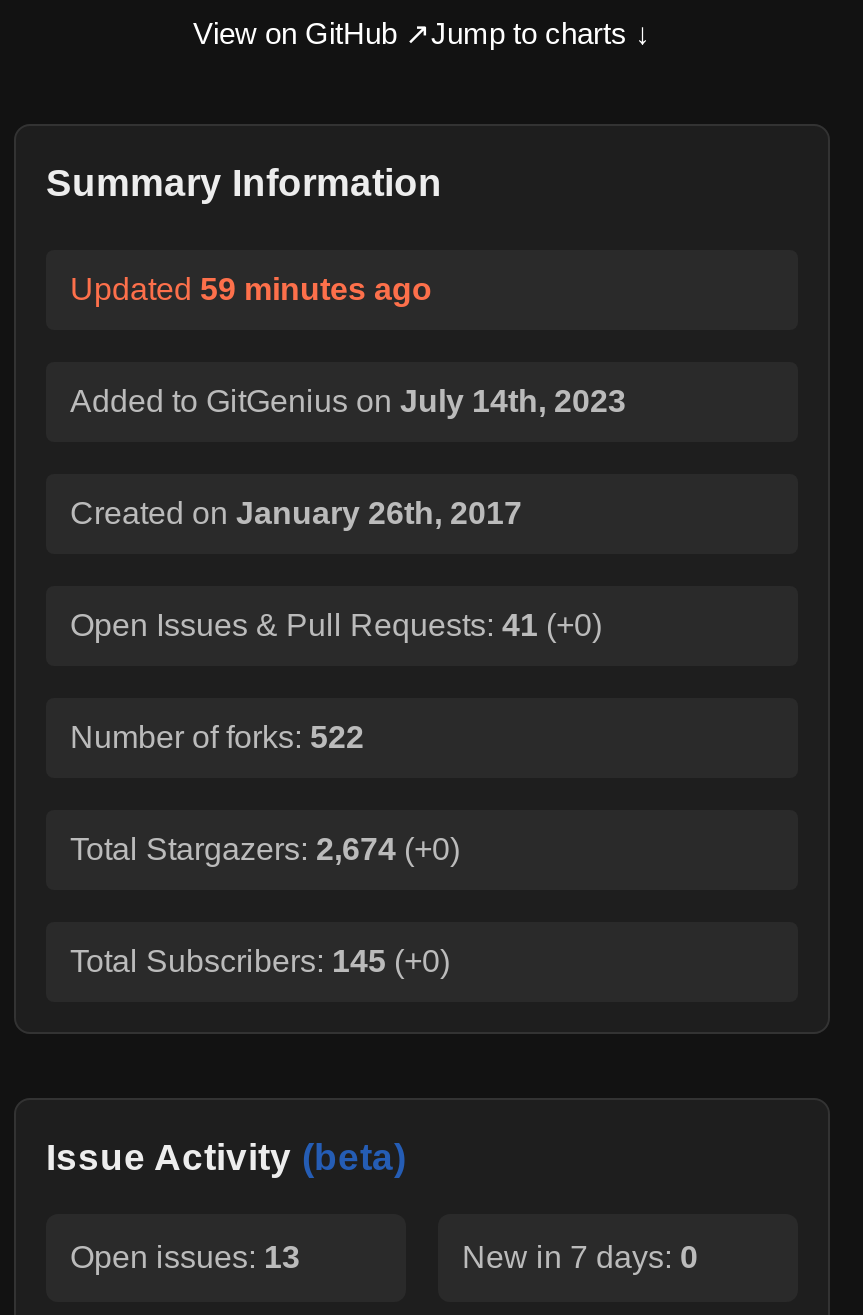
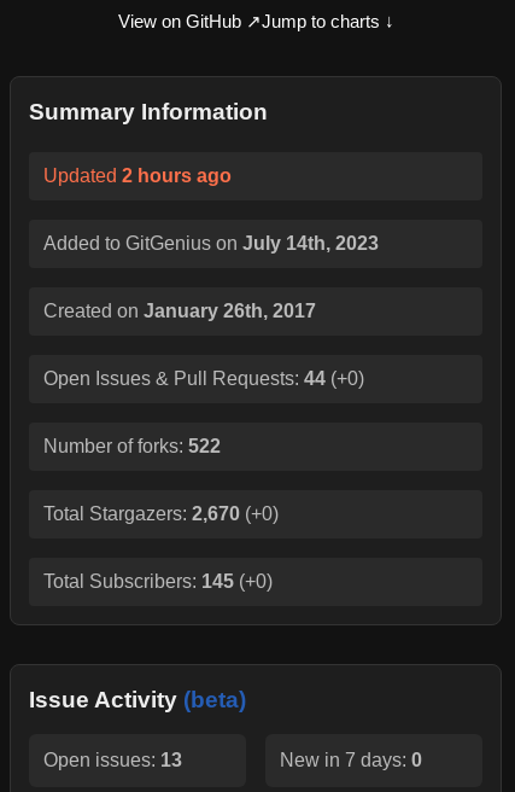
[70,272,432,306] Updated 59 minutes ago -> [43,165,232,186] Updated 2 hours ago
[70,608,602,642] Open Issues & Pull Requests: 41 (+0) -> [43,368,364,389] Open Issues & Pull Requests: 44 (+0)
[70,832,460,866] Total Stargazers: 2,674 (+0) -> [43,503,279,524] Total Stargazers: 2,670 (+0)

